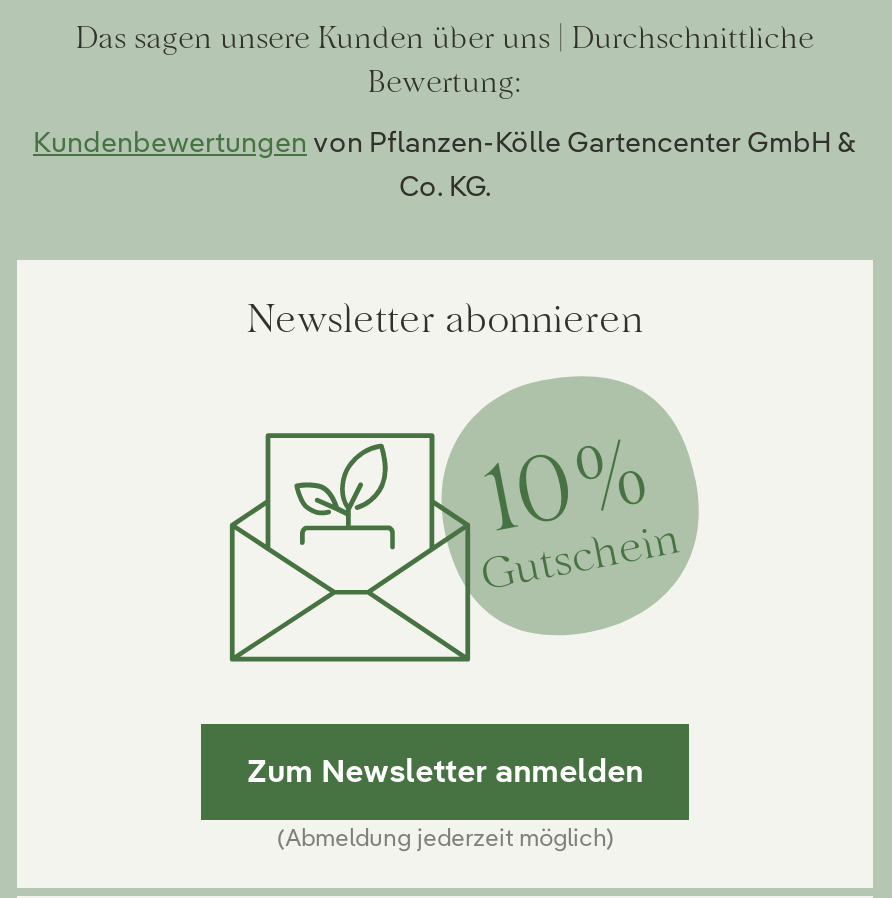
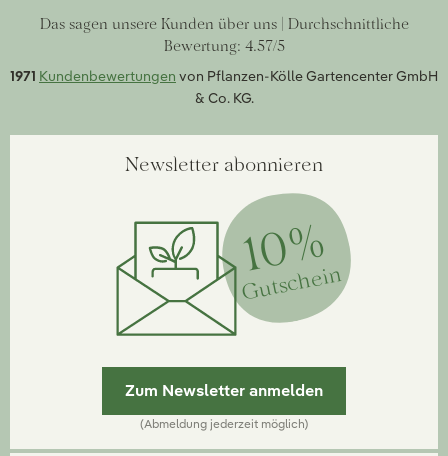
[368,63,522,101] Bewertung: -> [163,36,284,55] Bewertung: 4.57/5
[33,125,857,205] Kundenbewertungen von Pflanzen-Kölle Gartencenter GmbH & | Co. KG. -> [10,67,438,107] 1971 Kundenbewertungen von Pflanzen-Kölle Gartencenter GmbH | & Co. KG.

